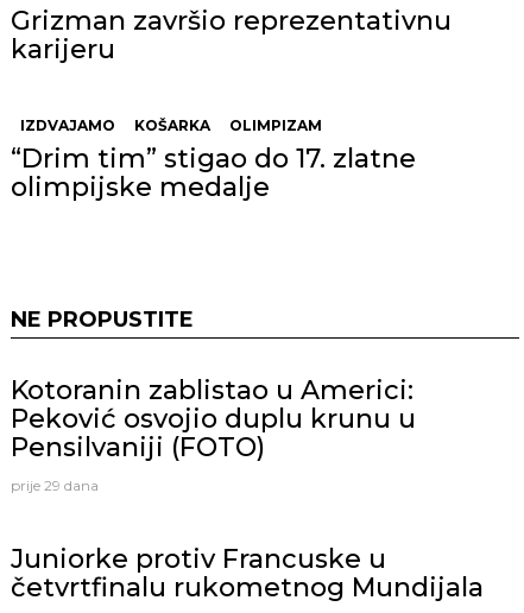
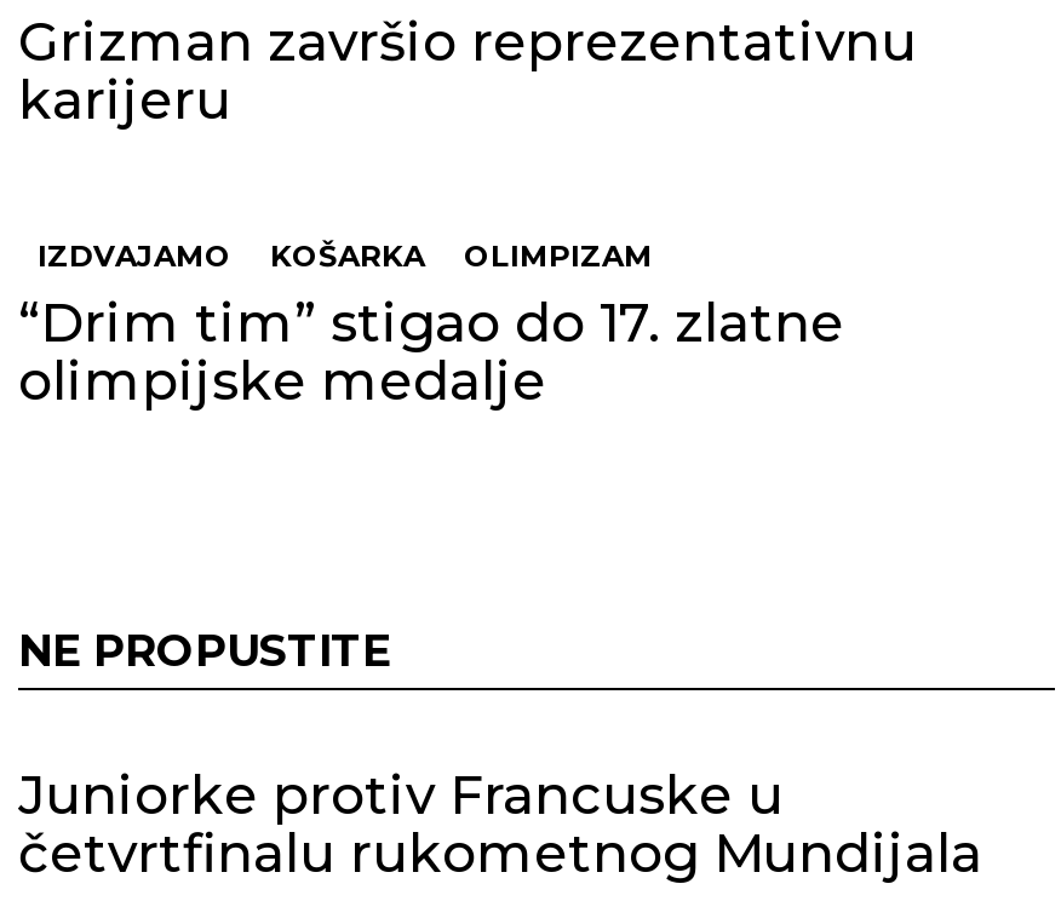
[11,374,416,494] Kotoranin zablistao u Americi: | Peković osvojio duplu krunu u | Pensilvaniji (FOTO) | prije 29 dana -> none

